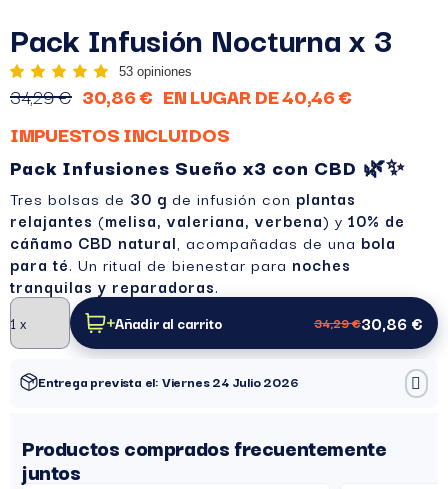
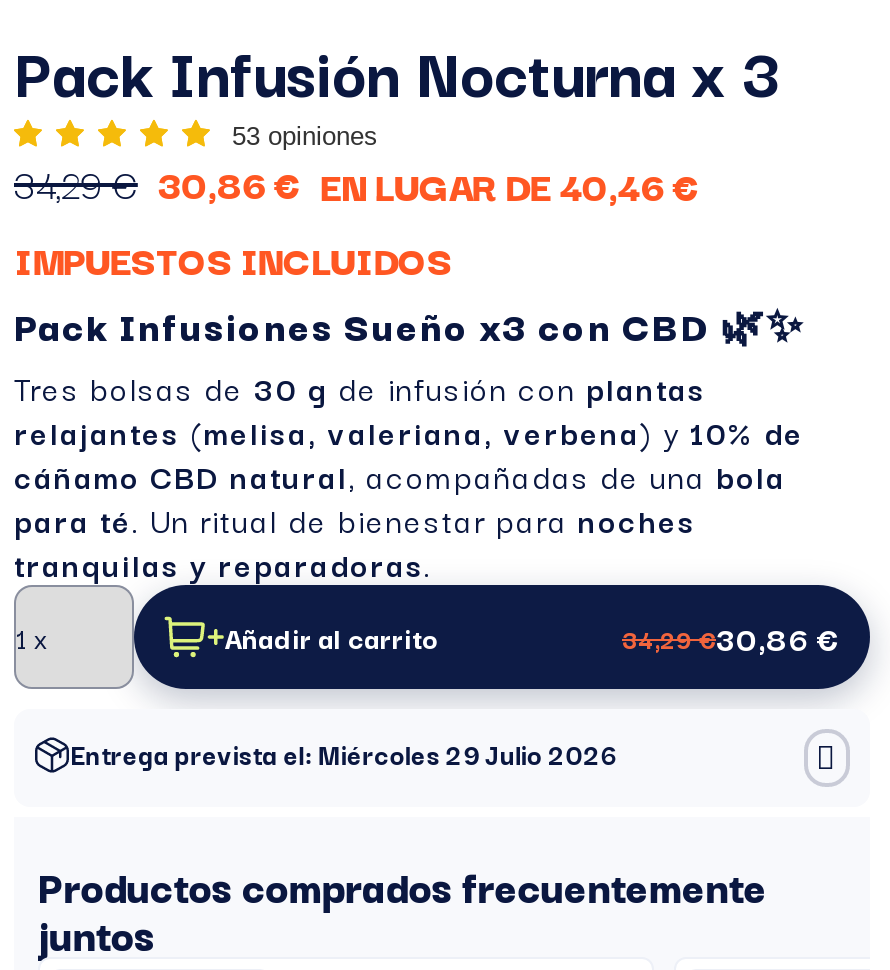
[38,370,299,390] Entrega prevista el: Viernes 24 Julio 2026 -> [70,733,618,773] Entrega prevista el: Miércoles 29 Julio 2026

